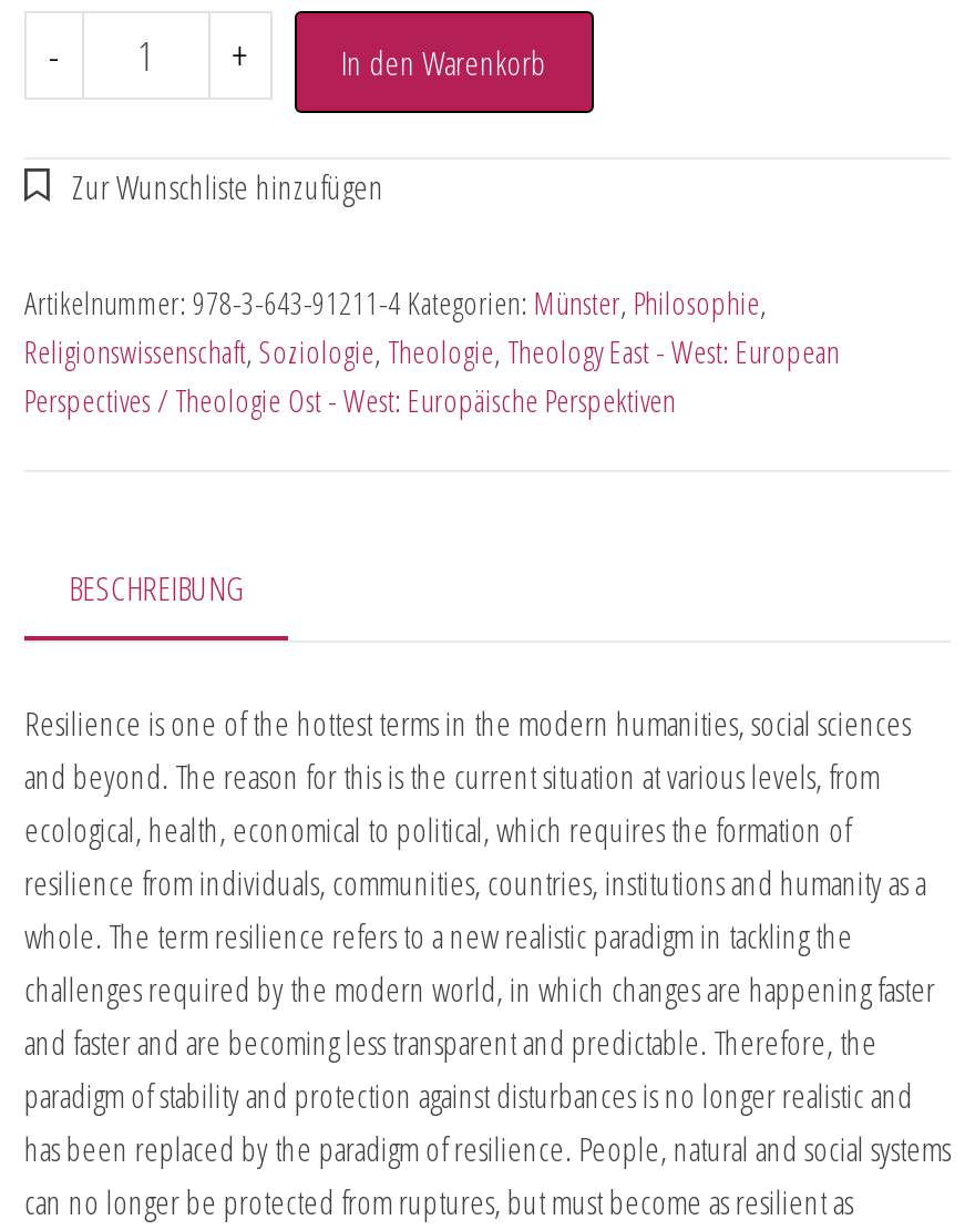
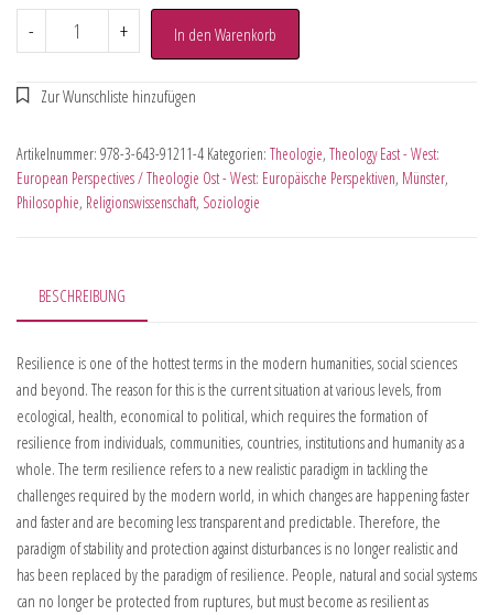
[24,281,840,421] Artikelnummer: 978-3-643-91211-4 Kategorien: Münster, Philosophie, | Religionswissenschaft, Soziologie, Theologie, Theology East - West: European | Perspectives / Theologie Ost - West: Europäische Perspektiven -> [17,143,448,213] Artikelnummer: 978-3-643-91211-4 Kategorien: Theologie, Theology East - West: | European Perspectives / Theologie Ost - West: Europäische Perspektiven, Münster, | Philosophie, Religionswissenschaft, Soziologie

